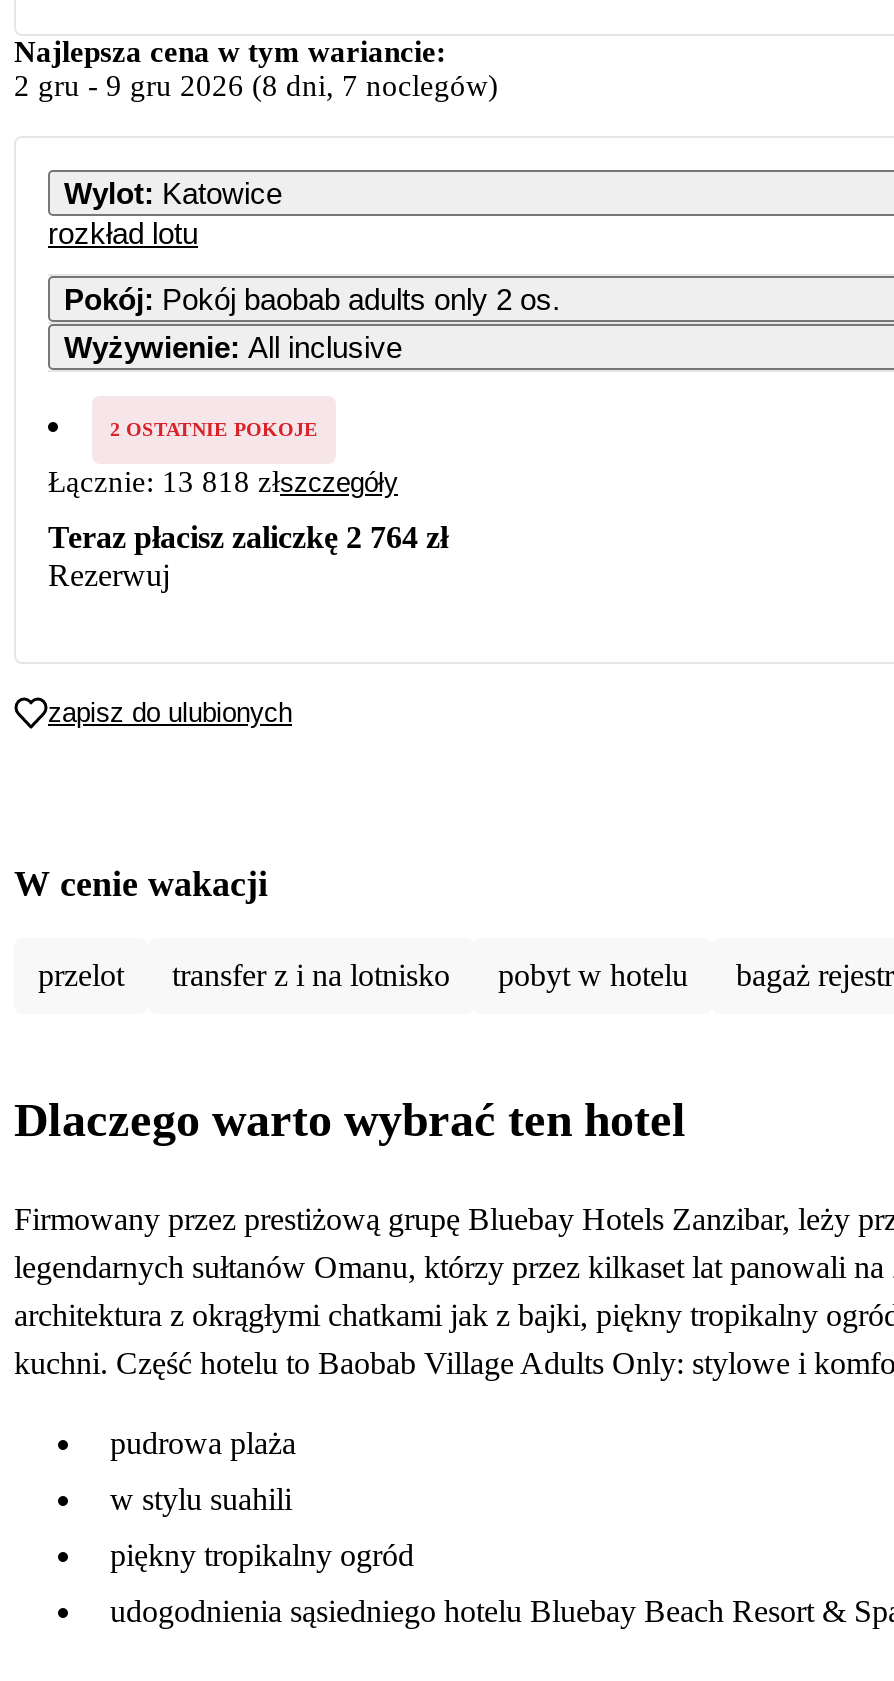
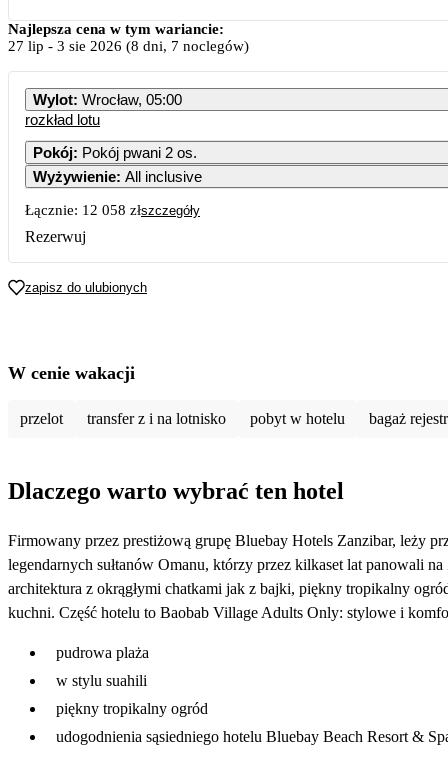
[14,69,498,101] 2 gru - 9 gru 2026 (8 dni, 7 noclegów) -> [8,37,249,53] 27 lip - 3 sie 2026 (8 dni, 7 noclegów)
[64,175,282,209] Wylot: Katowice -> [33,90,182,107] Wylot: Wrocław, 05:00
[64,281,560,315] Pokój: Pokój baobab adults only 2 os. -> [33,143,197,160] Pokój: Pokój pwani 2 os.
[48,417,448,553] 2 OSTATNIE POKOJE | Łącznie: 13 818 złszczegóły | Teraz płacisz zaliczkę 2 764 zł -> [25,201,200,217] Łącznie: 12 058 złszczegóły

